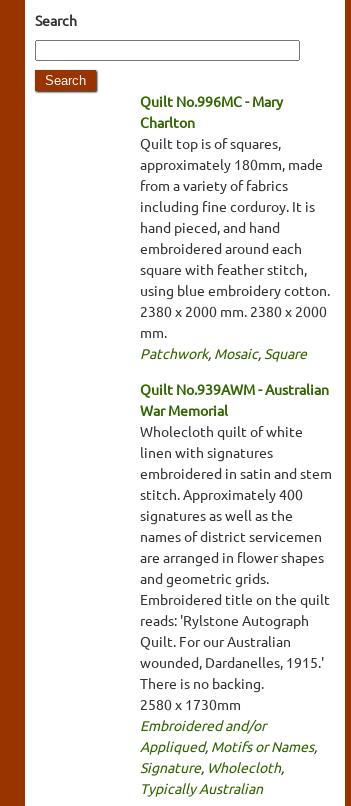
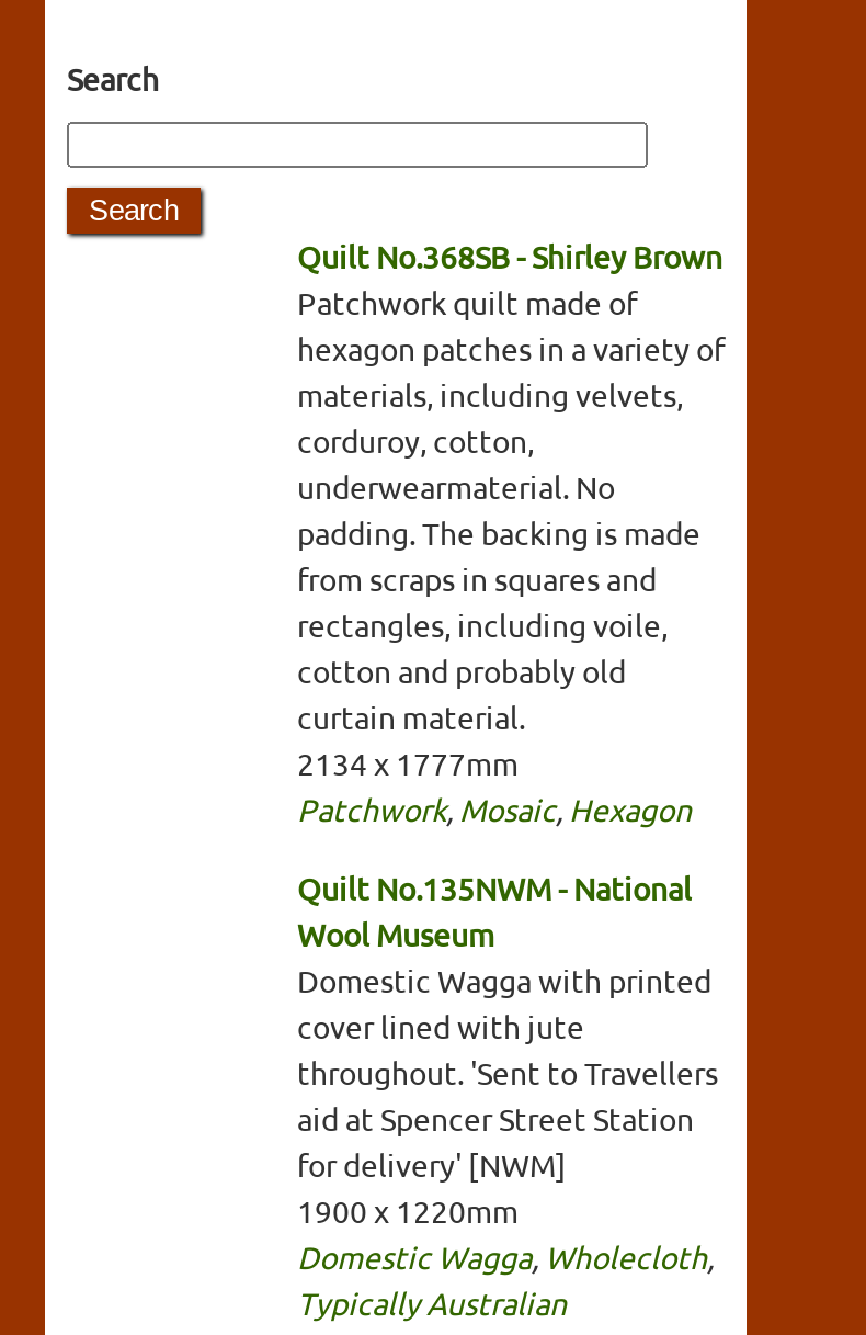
[140,92,330,362] Quilt No.996MC - Mary | Charlton | Quilt top is of squares, | approximately 180mm, made | from a variety of fabrics | including fine corduroy. It is | hand pieced, and hand | embroidered around each | square with feather stitch, | using blue embroidery cotton. | 2380 x 2000 mm. 2380 x 2000 | mm. | Patchwork, Mosaic, Square -> [297,236,725,828] Quilt No.368SB - Shirley Brown | Patchwork quilt made of | hexagon patches in a variety of | materials, including velvets, | corduroy, cotton, | underwearmaterial. No | padding. The backing is made | from scraps in squares and | rectangles, including voile, | cotton and probably old | curtain material. | 2134 x 1777mm | Patchwork, Mosaic, Hexagon
[140,380,332,776] Quilt No.939AWM - Australian | War Memorial | Wholecloth quilt of white | linen with signatures | embroidered in satin and stem | stitch. Approximately 400 | signatures as well as the | names of district servicemen | are arranged in flower shapes | and geometric grids. | Embroidered title on the quilt | reads: 'Rylstone Autograph | Quilt. For our Australian | wounded, Dardanelles, 1915.' | There is no backing. | 2580 x 1730mm | Embroidered and/or | Appliqued, Motifs or Names, | Signature, Wholecloth, -> [297,867,718,1276] Quilt No.135NWM - National | Wool Museum | Domestic Wagga with printed | cover lined with jute | throughout. 'Sent to Travellers | aid at Spencer Street Station | for delivery' [NWM] | 1900 x 1220mm | Domestic Wagga, Wholecloth,

